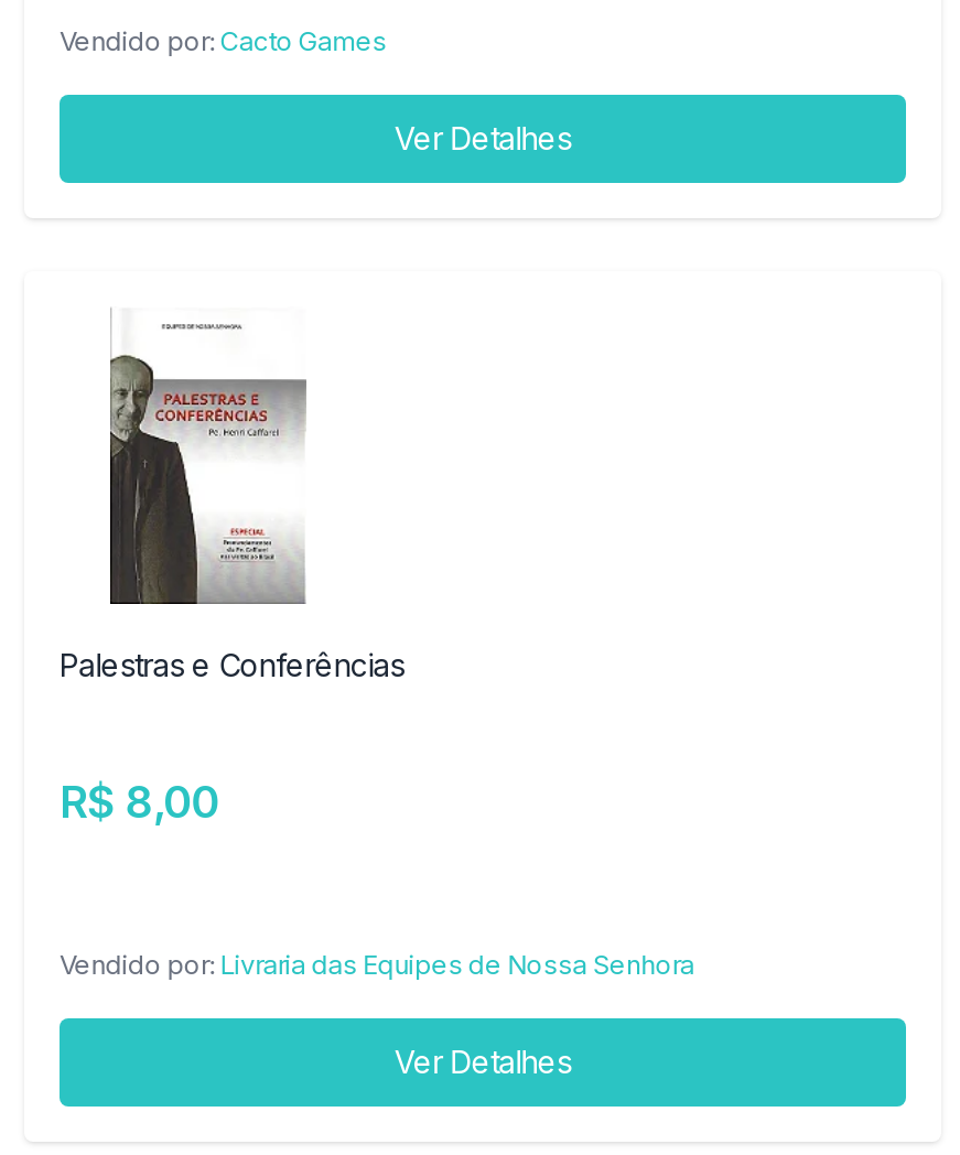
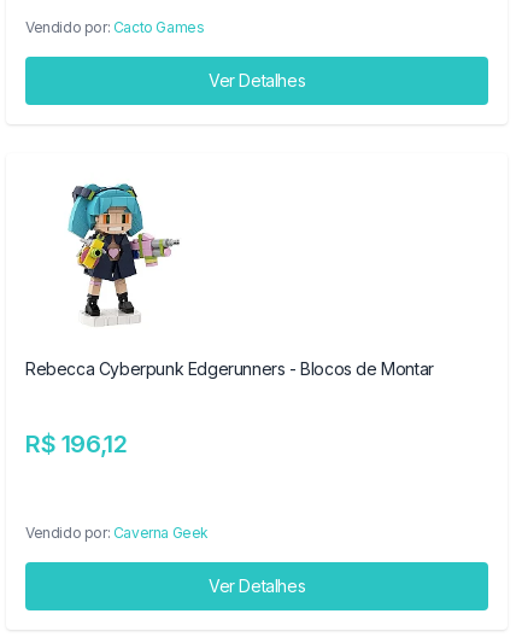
[60,322,404,683] [image] | Palestras e Conferências -> [25,183,434,379] [image] | Rebecca Cyberpunk Edgerunners - Blocos de Montar
[60,776,219,829] R$ 8,00 -> [25,429,127,458] R$ 196,12
[60,948,694,981] Vendido por: Livraria das Equipes de Nossa Senhora -> [25,524,209,542] Vendido por: Caverna Geek

